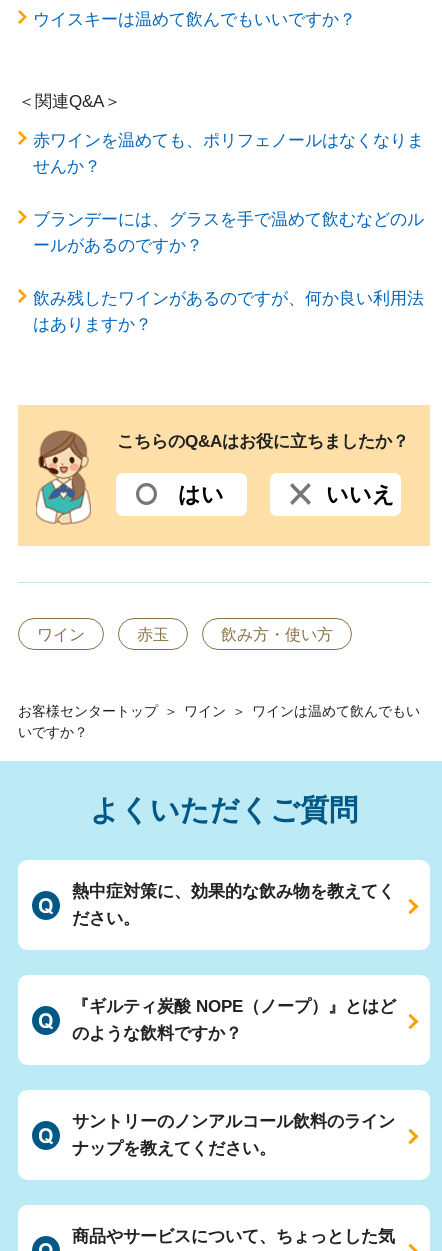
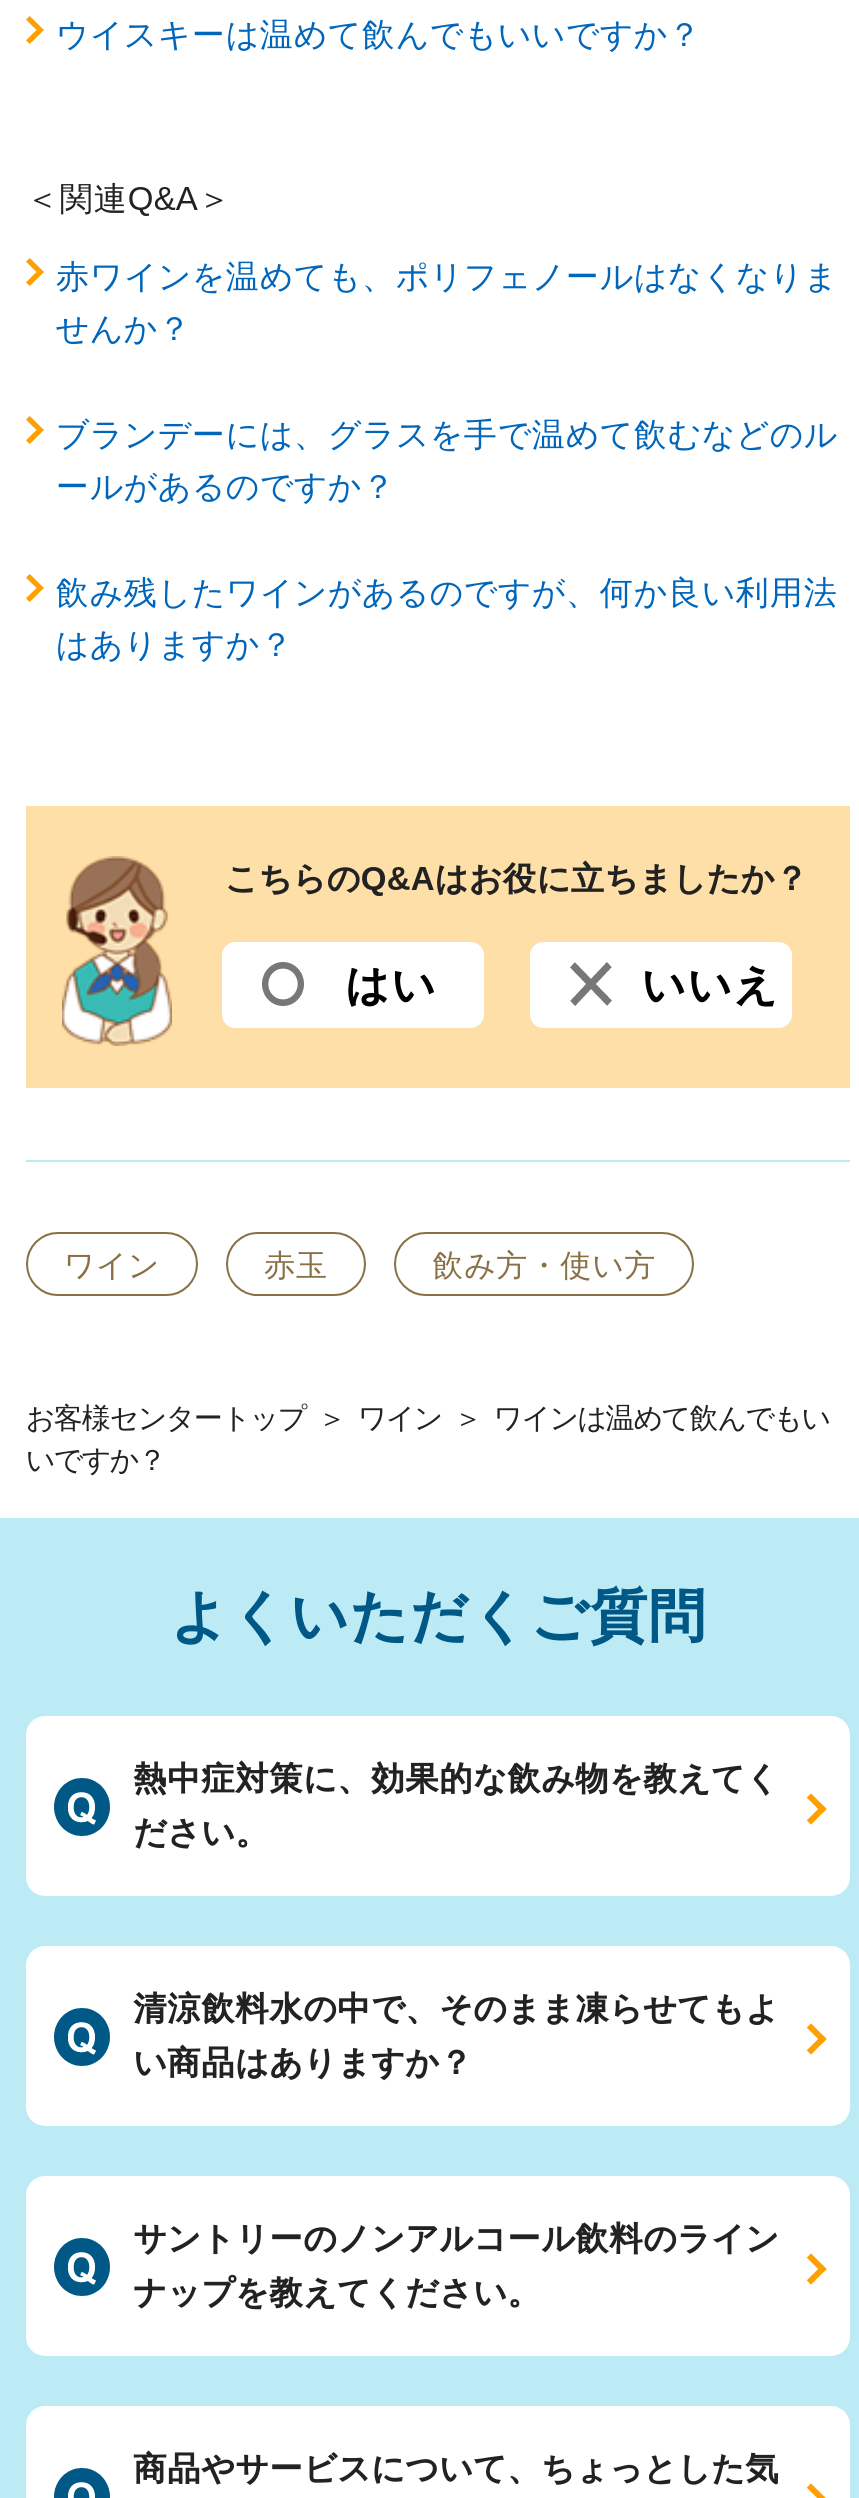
[72,997,396,1043] 『ギルティ炭酸 NOPE（ノープ）』とはど | のような飲料ですか？ -> [133,1990,779,2082] 清涼飲料水の中で、そのまま凍らせてもよ | い商品はありますか？

